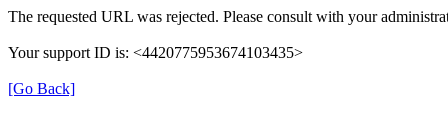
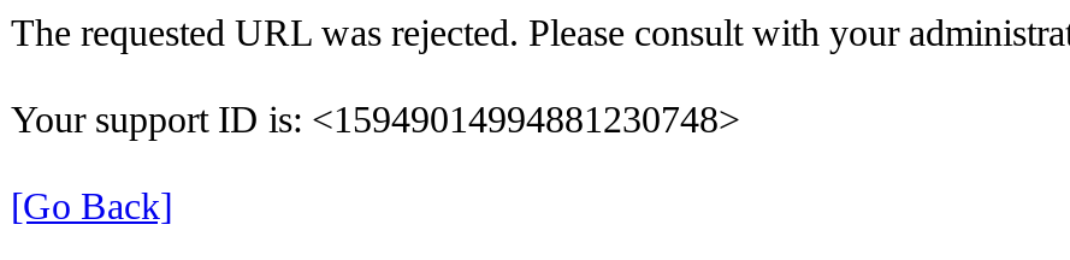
[8,44,303,61] Your support ID is: <4420775953674103435> -> [11,99,740,140] Your support ID is: <15949014994881230748>

